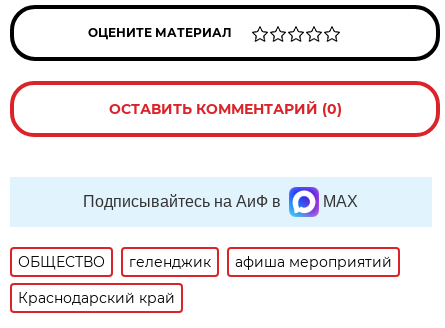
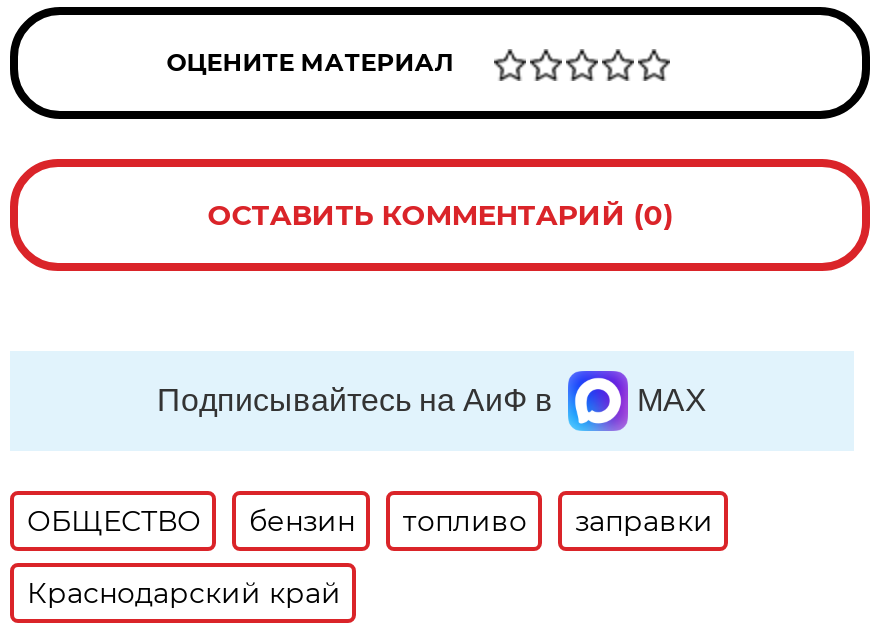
[129,253,392,271] геленджик | афиша мероприятий -> [249,503,713,539] бензин | топливо | заправки

